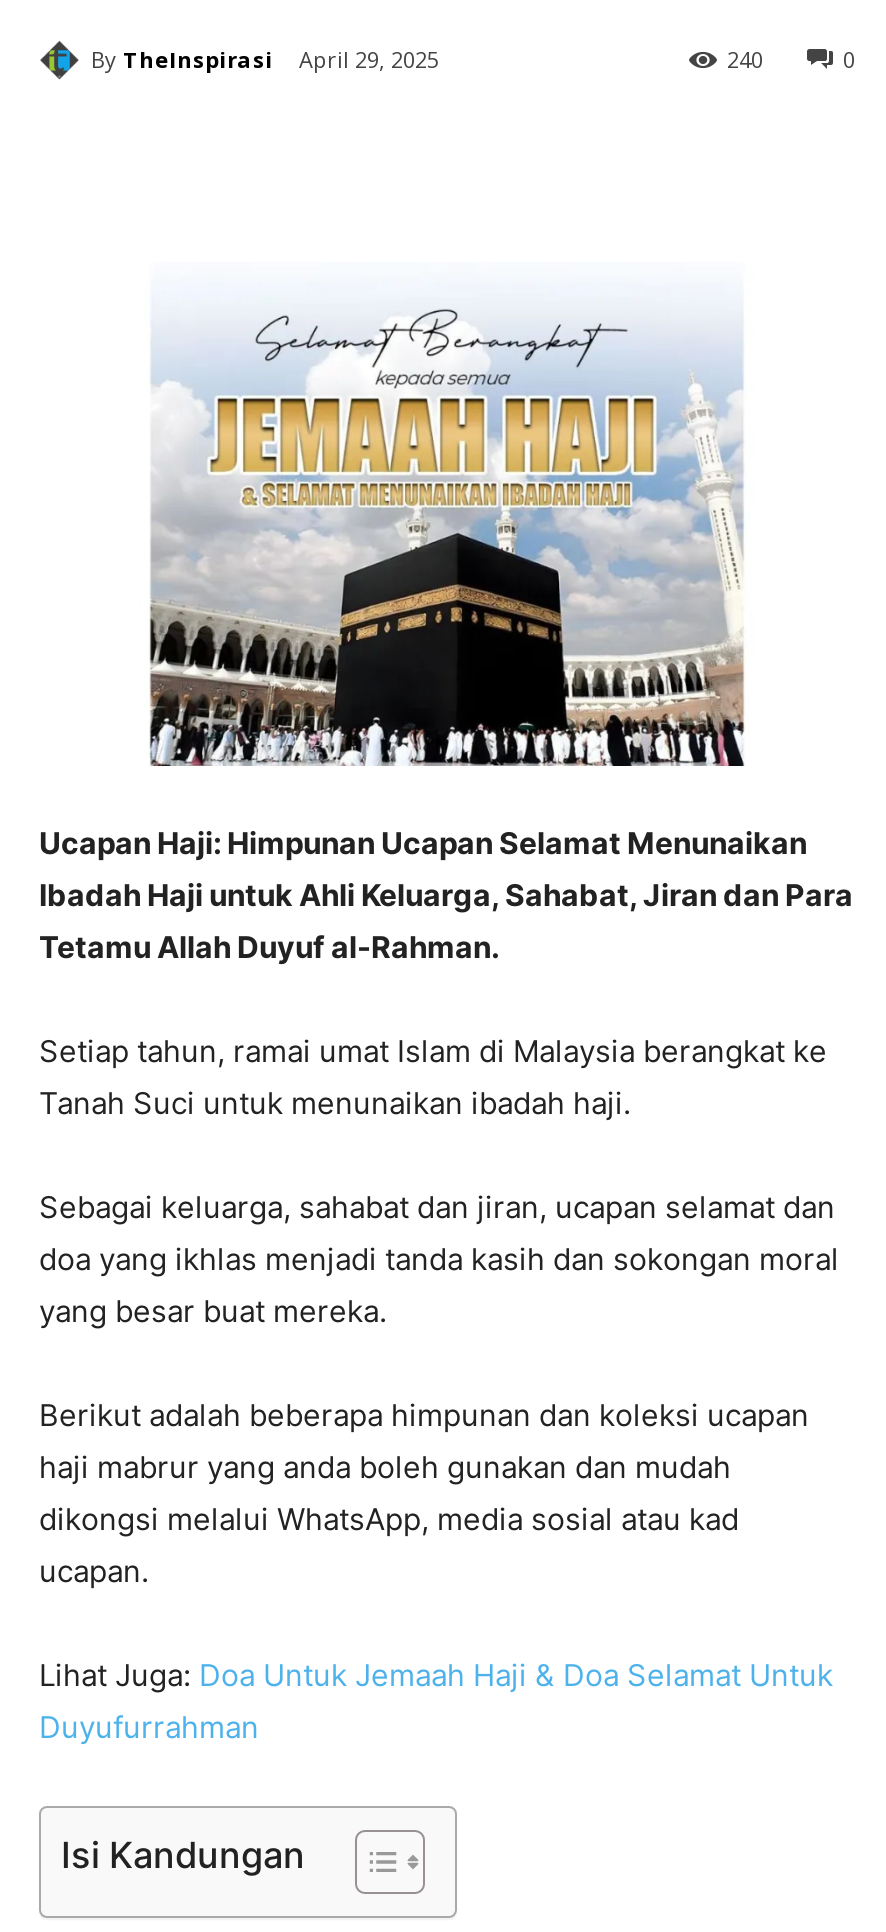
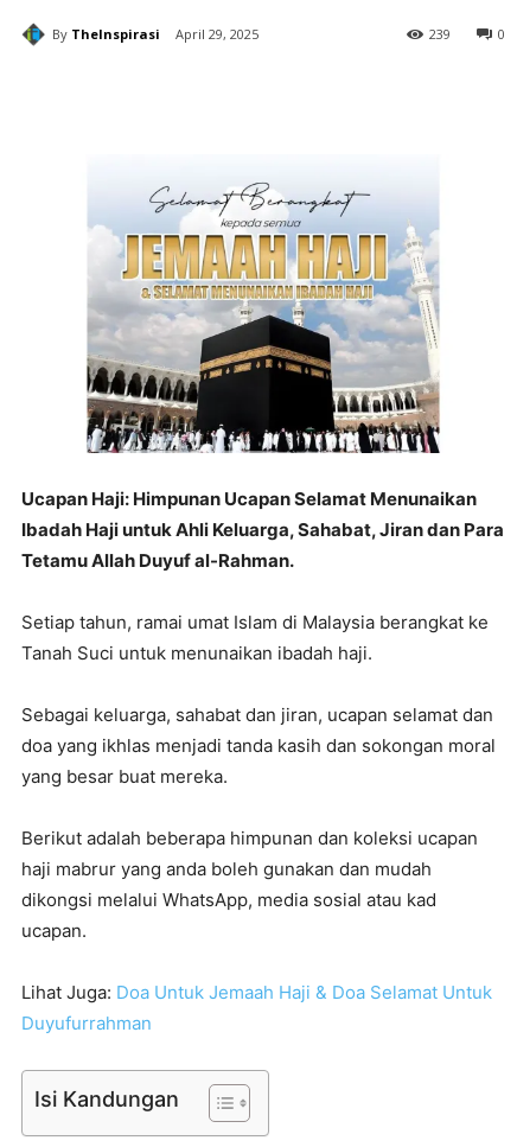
[727,44,763,74] 240 -> [429,25,451,43] 239

